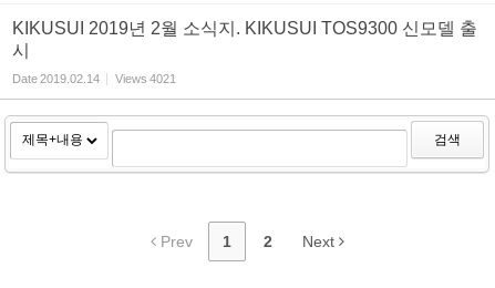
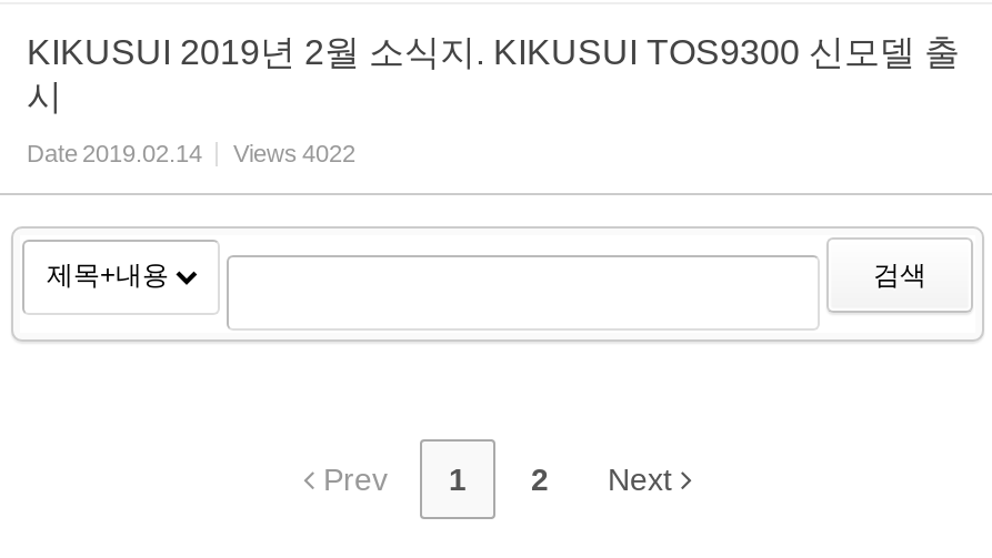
[12,72,176,85] Date 2019.02.14 Views 4021 -> [27,139,355,166] Date 2019.02.14 Views 4022

